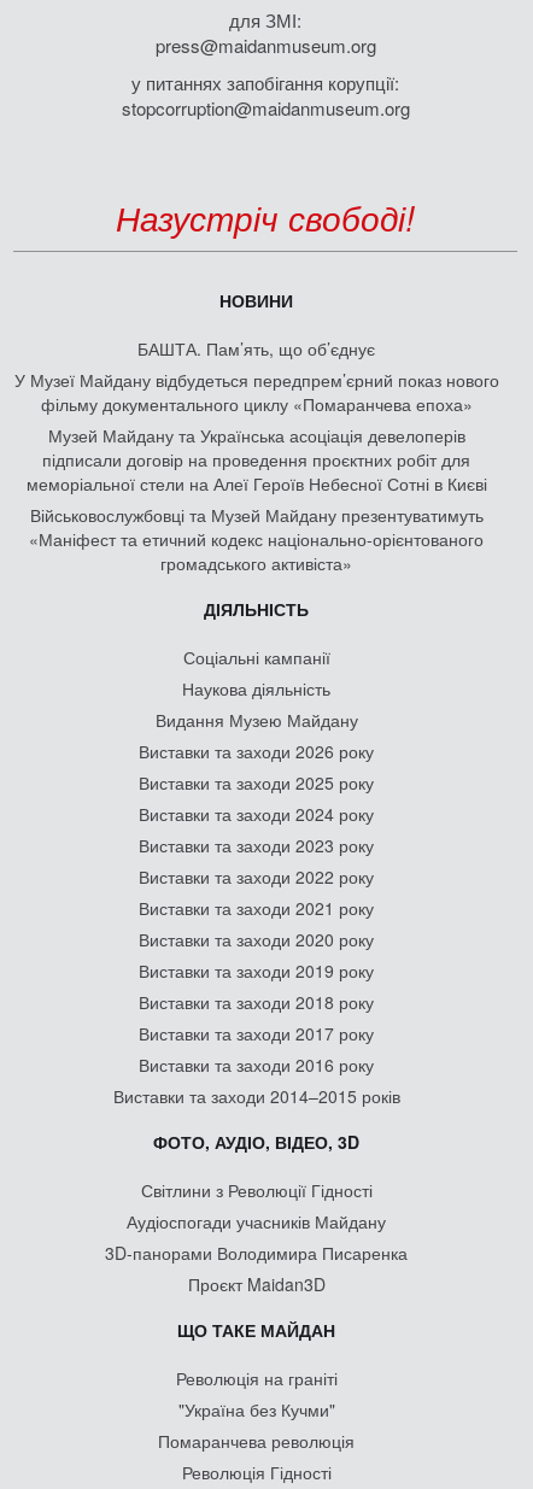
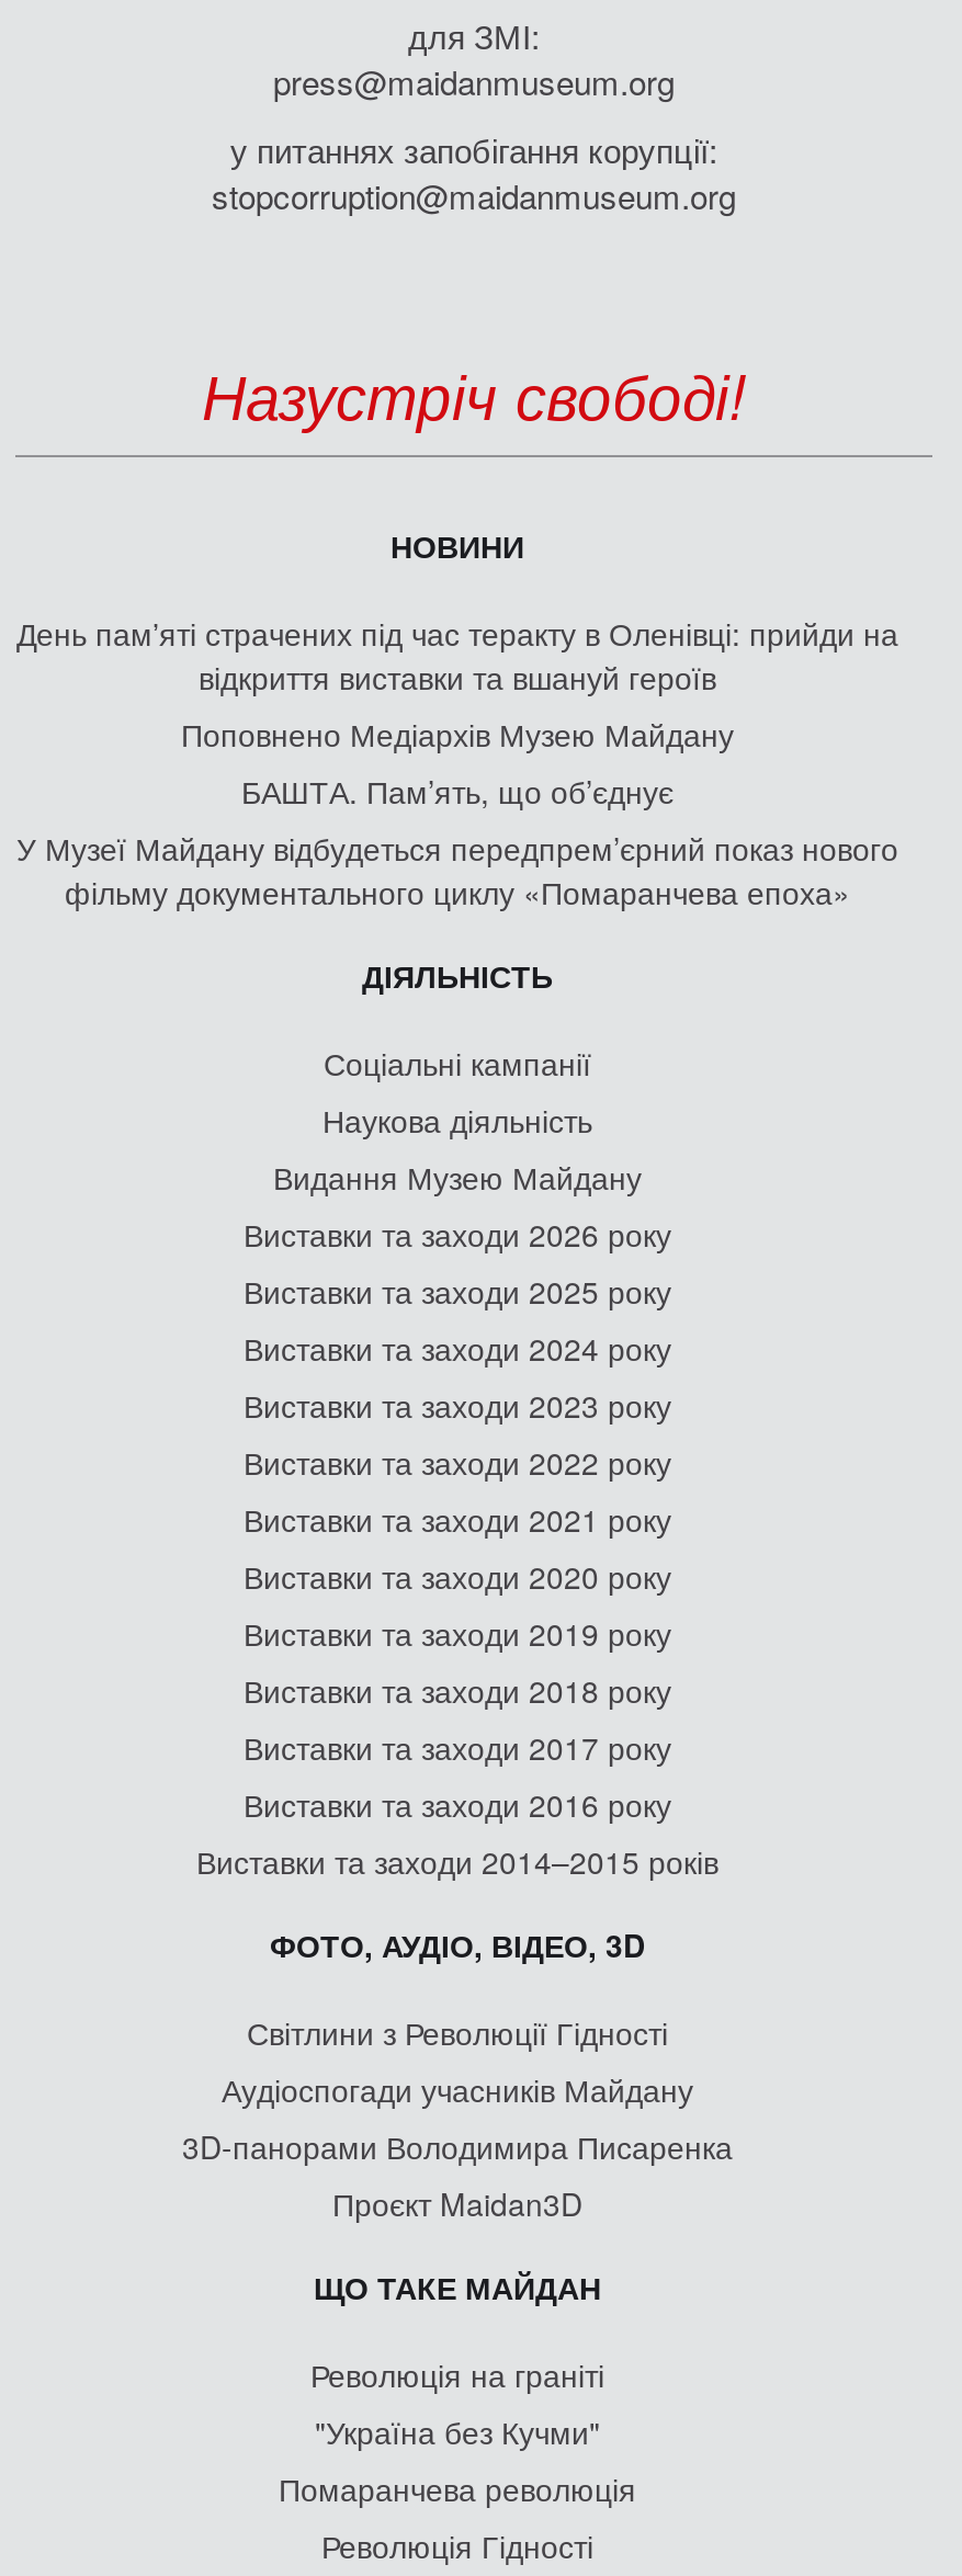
none -> [16,612,898,757] День памʼяті страчених під час теракту в Оленівці: прийди на | відкриття виставки та вшануй героїв | Поповнено Медіархів Музею Майдану
moved [14,337,499,417] -> [16,770,898,915]: БАШТА. Пам’ять, що об’єднує | У Музеї Майдану відбудеться передпрем’єрний показ нового | фільму документального циклу «Помаранчева епоха»
[26,424,487,576] Музей Майдану та Українська асоціація девелоперів | підписали договір на проведення проєктних робіт для | меморіальної стели на Алеї Героїв Небесної Сотні в Києві | Військовослужбовці та Музей Майдану презентуватимуть | «Маніфест та етичний кодекс національно-орієнтованого | громадського активіста» -> none

